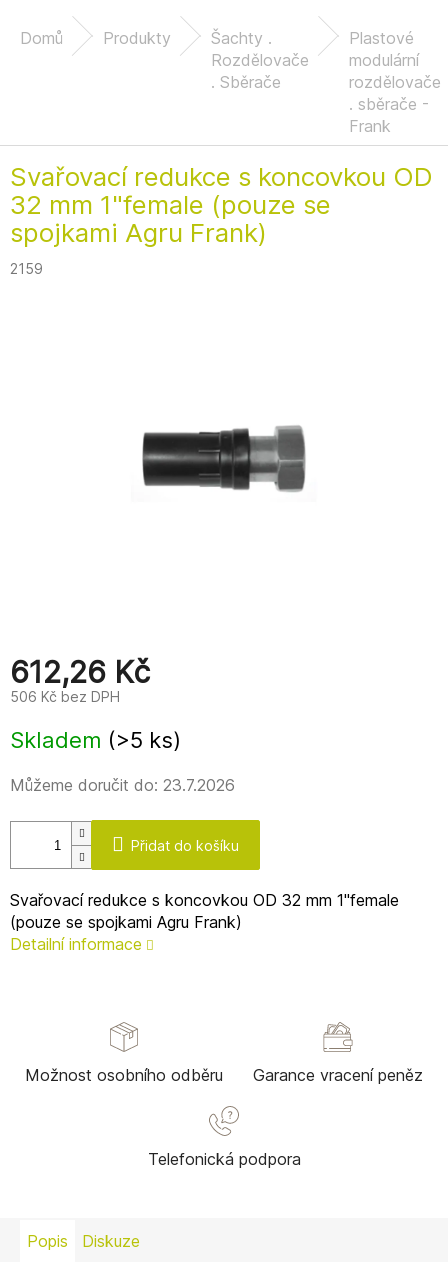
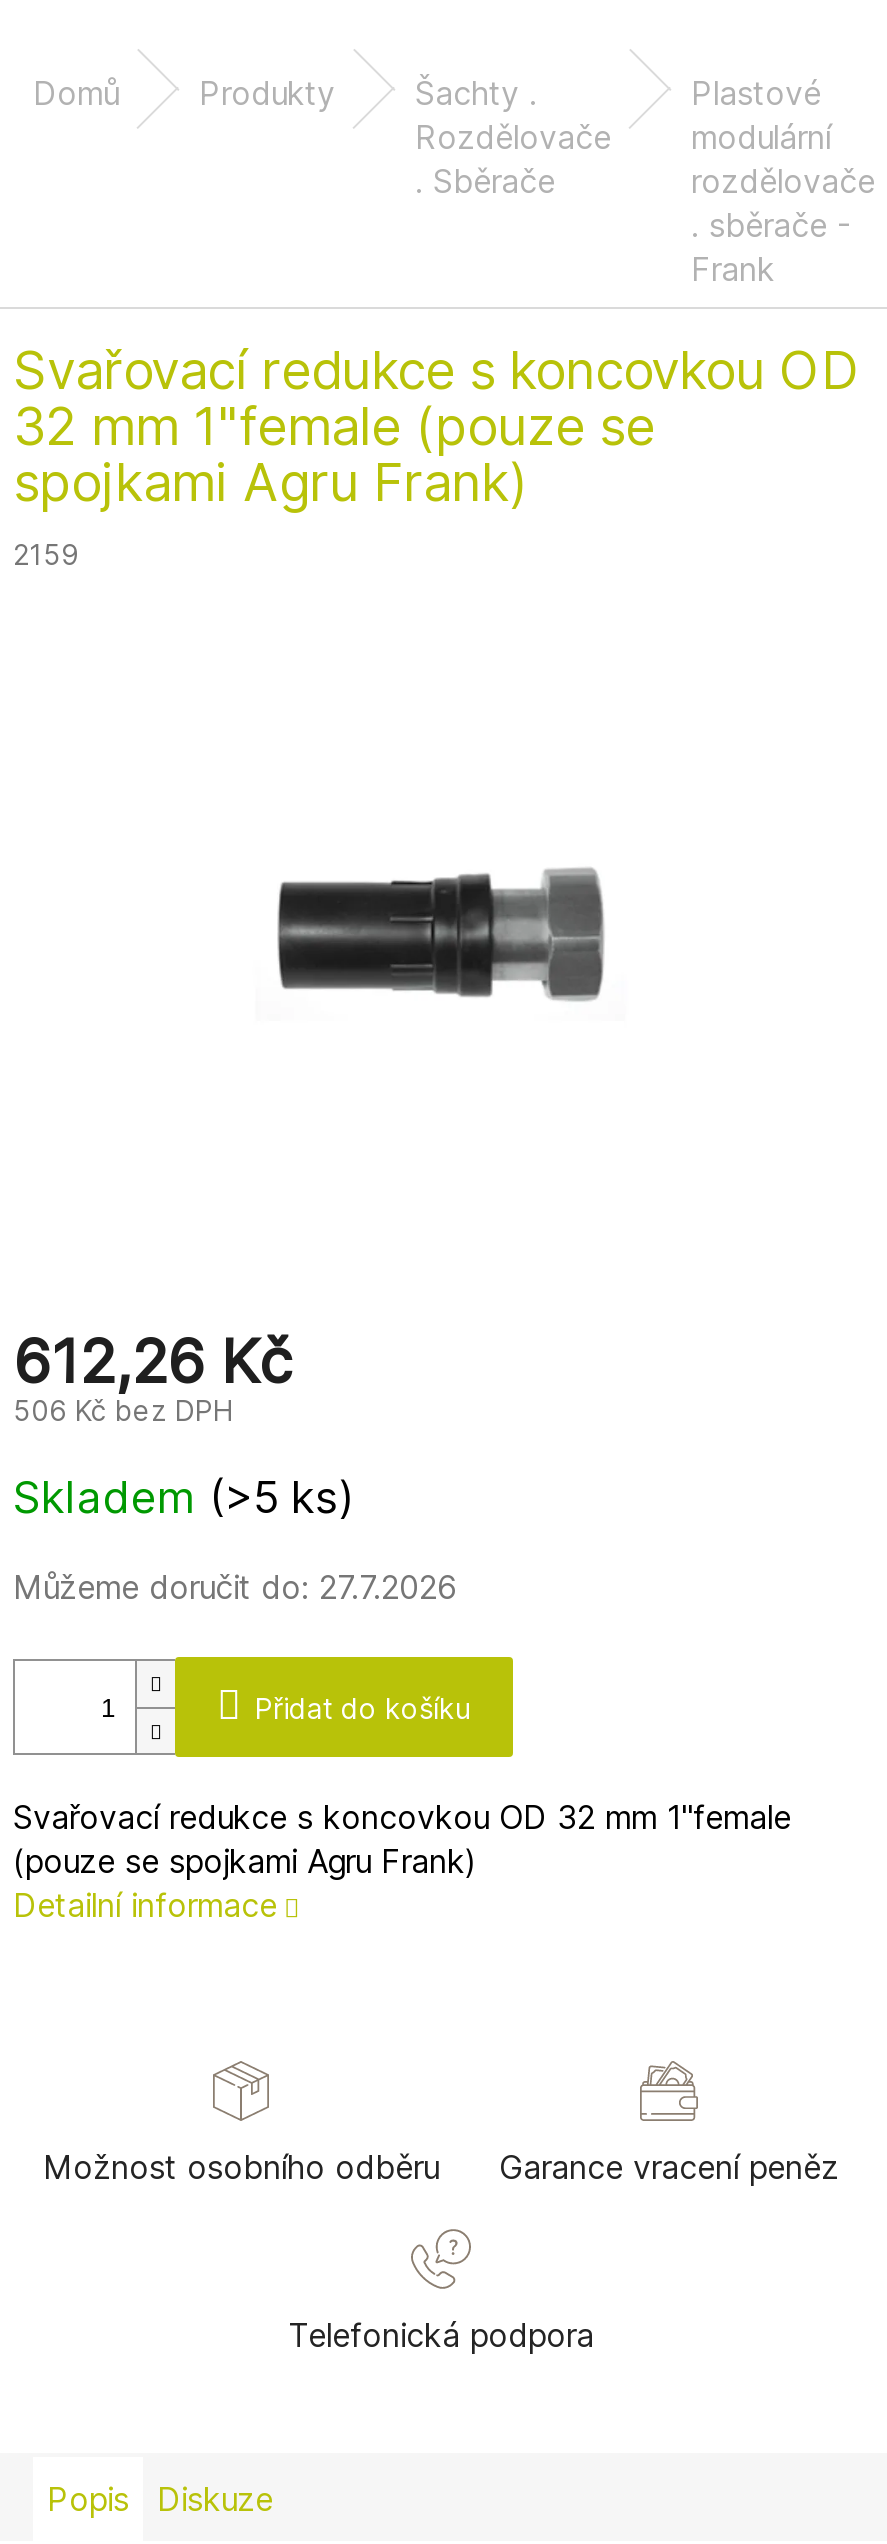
[10,775,235,795] Můžeme doručit do: 23.7.2026 -> [13,1568,457,1608] Můžeme doručit do: 27.7.2026

